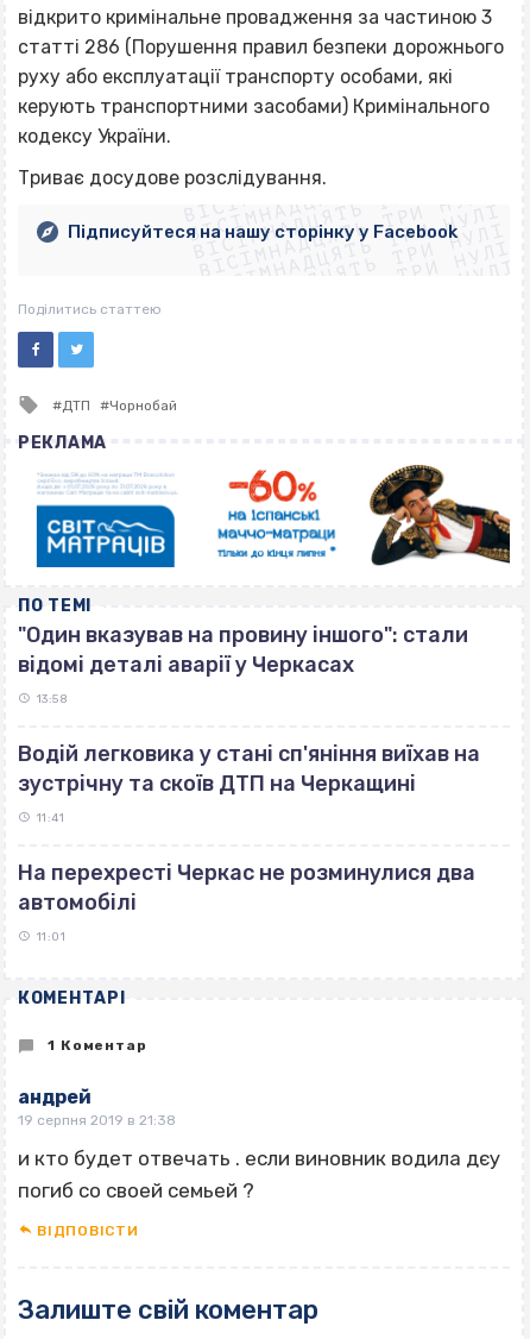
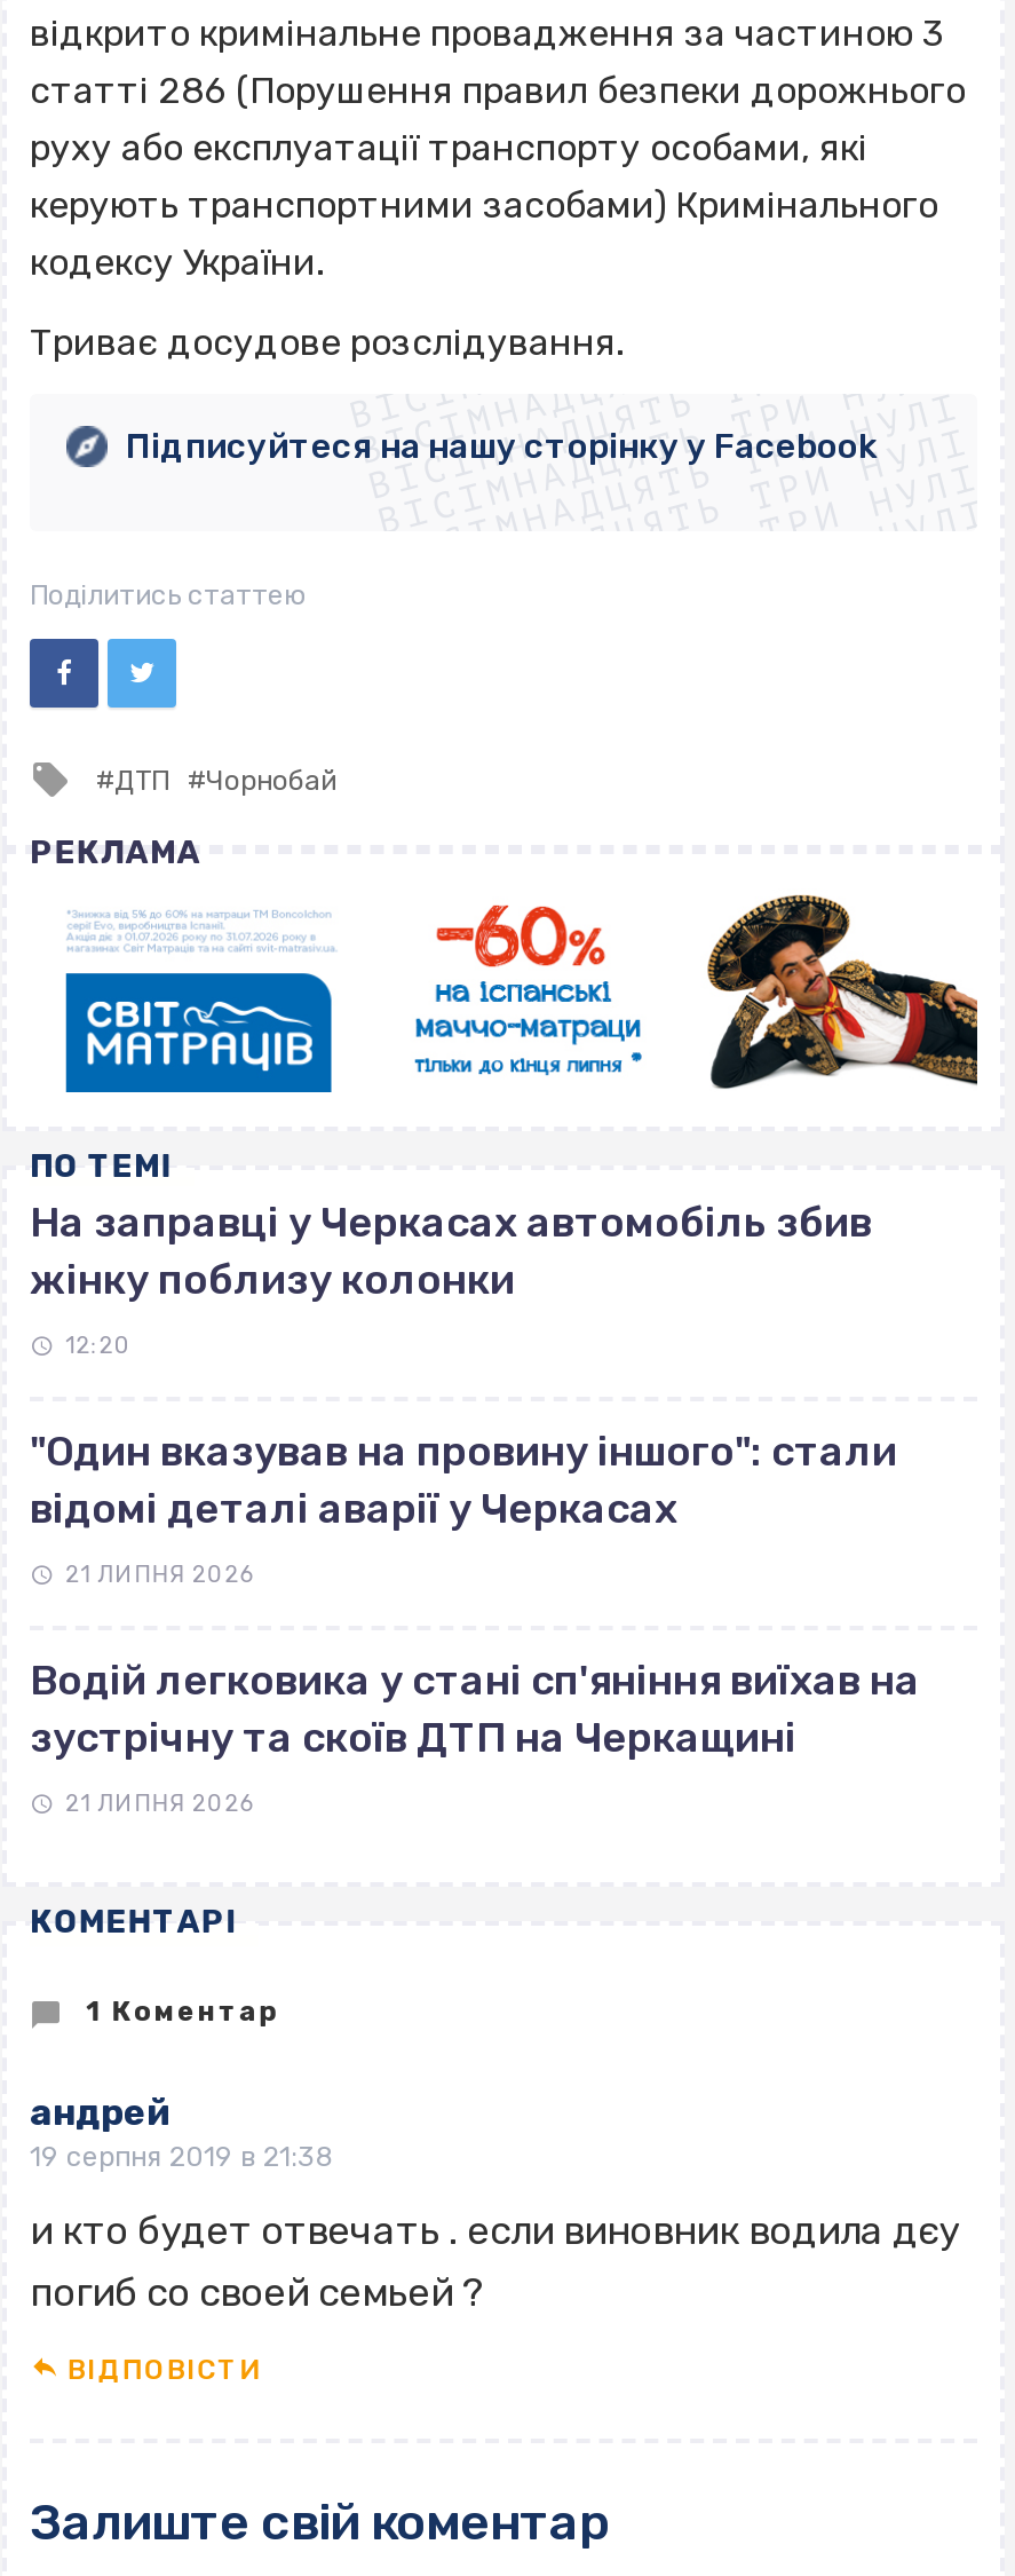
none -> [30,1198,872,1360] На заправці у Черкасах автомобіль збив | жінку поблизу колонки | 12:20
moved [18,622,468,678] -> [30,1427,897,1534]: "Один вказував на провину іншого": стали | відомі деталі аварії у Черкасах
[36,692,68,706] 13:58 -> [65,1562,253,1589] 21 ЛИПНЯ 2026
moved [18,741,480,797] -> [30,1656,920,1763]: Водій легковика у стані сп'яніння виїхав на | зустрічну та скоїв ДТП на Черкащині
[18,811,475,944] 11:41 | На перехресті Черкас не розминулися два | автомобілі | 11:01 -> [65,1791,253,1818] 21 ЛИПНЯ 2026

